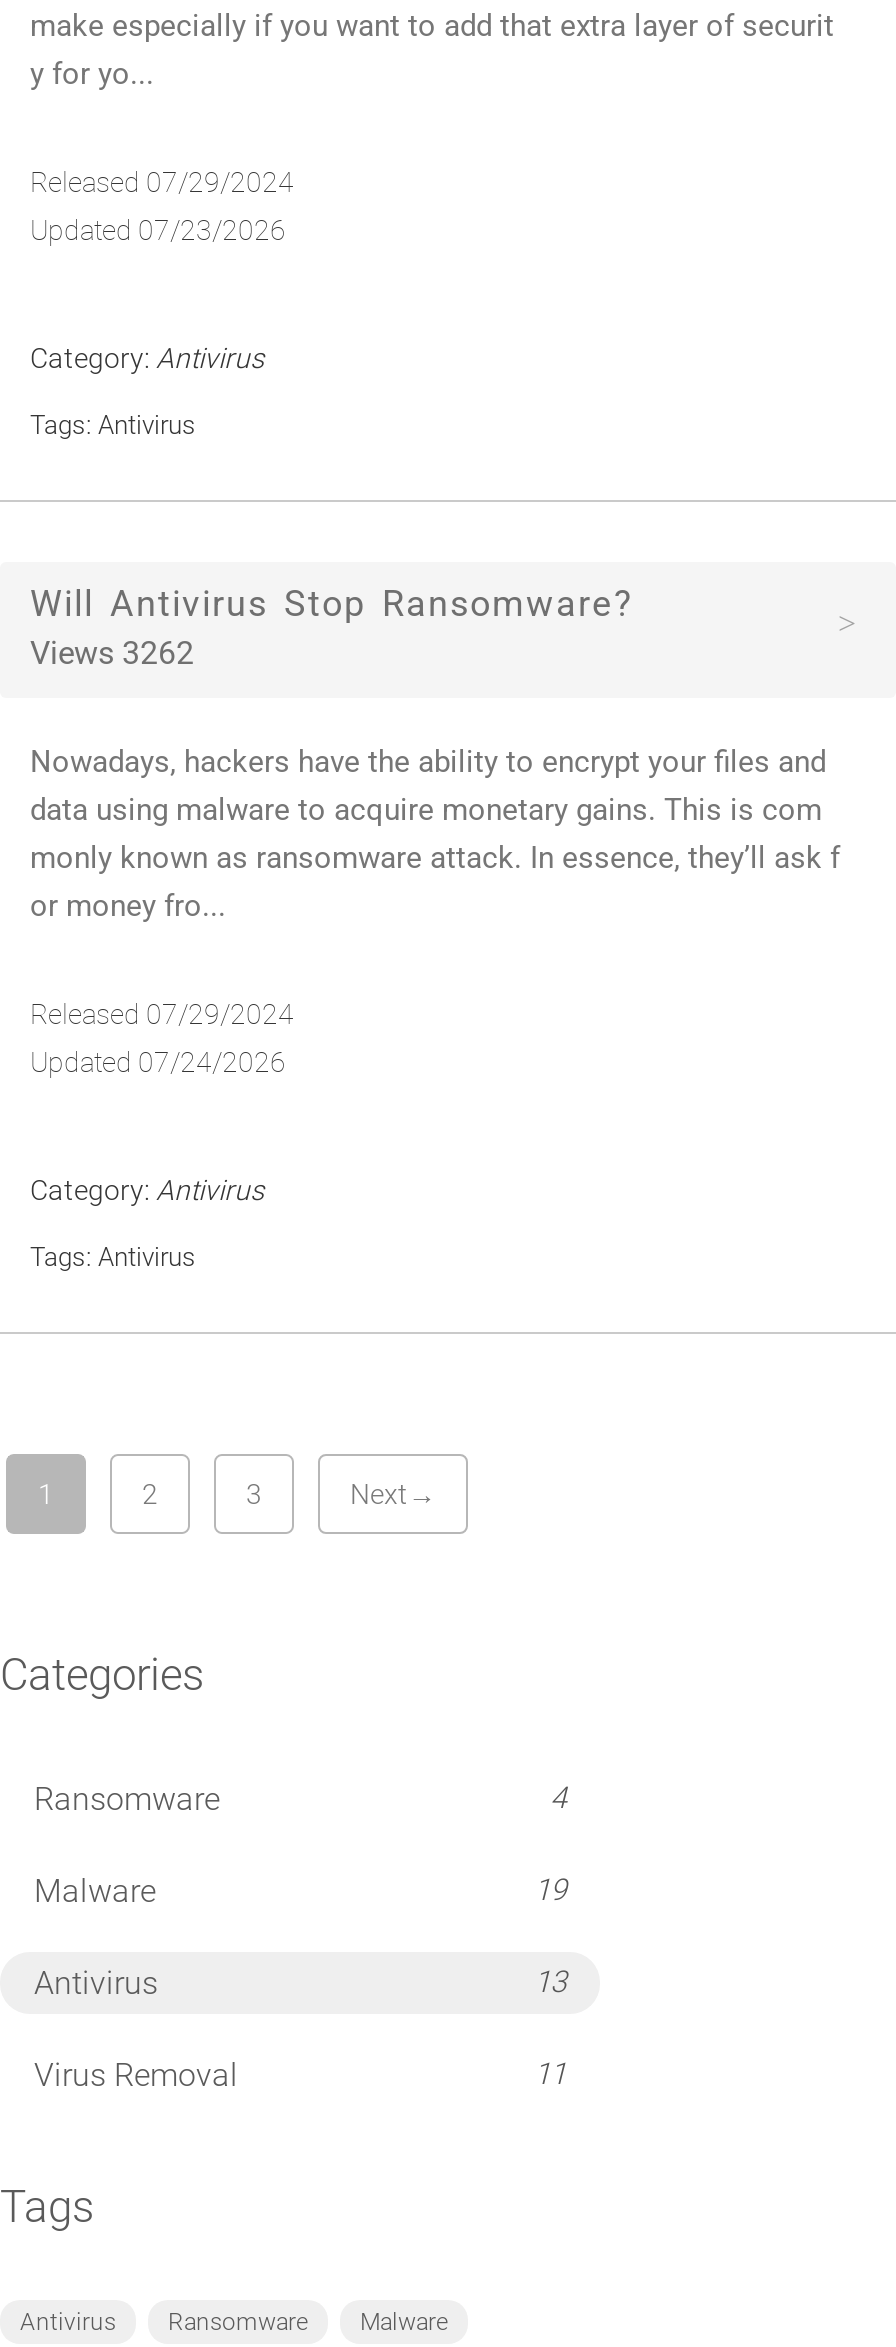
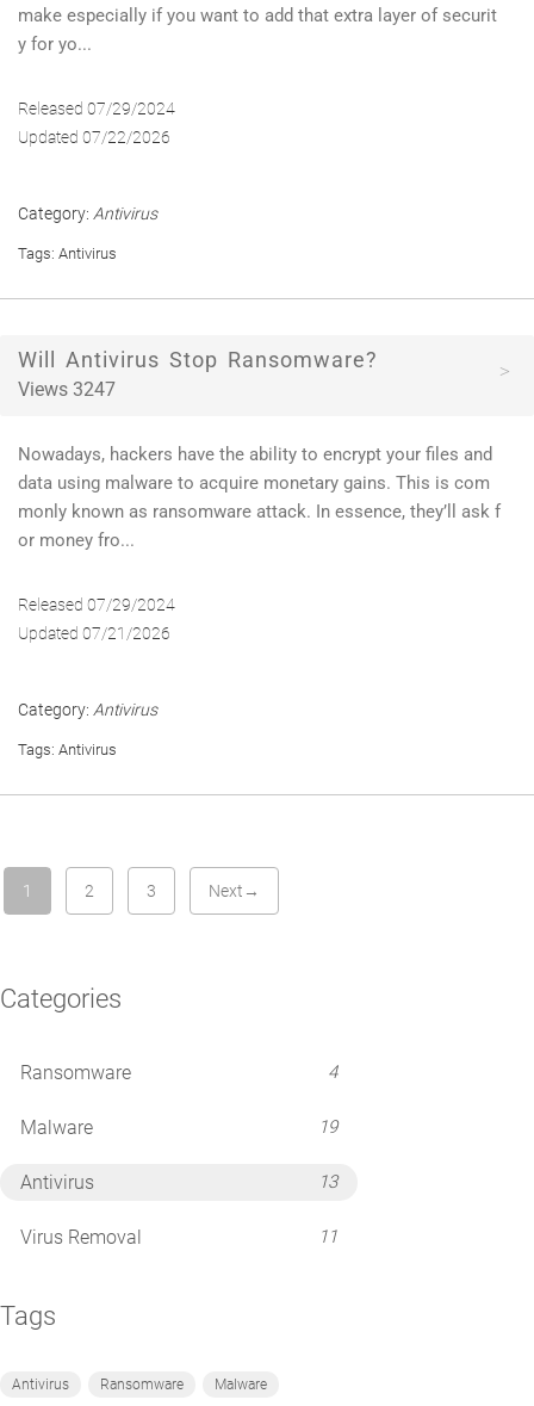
[30,214,286,246] Updated 07/23/2026 -> [18,128,170,147] Updated 07/22/2026
[30,634,194,672] Views 3262 -> [18,378,116,401] Views 3247
[30,1046,286,1078] Updated 07/24/2026 -> [18,624,170,643] Updated 07/21/2026

